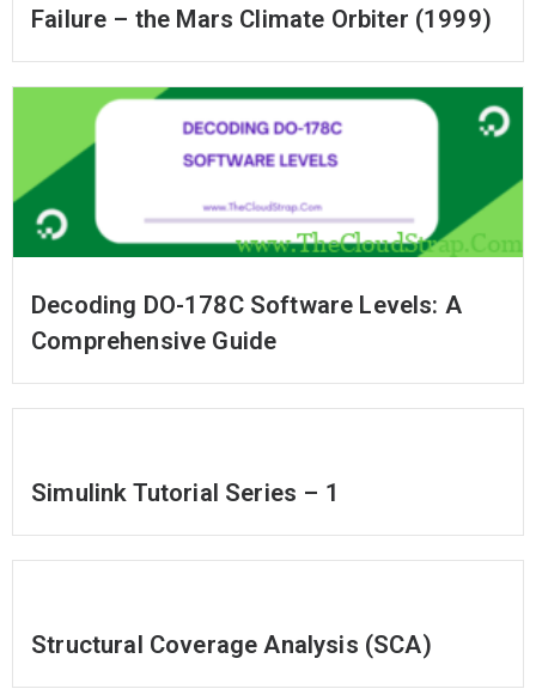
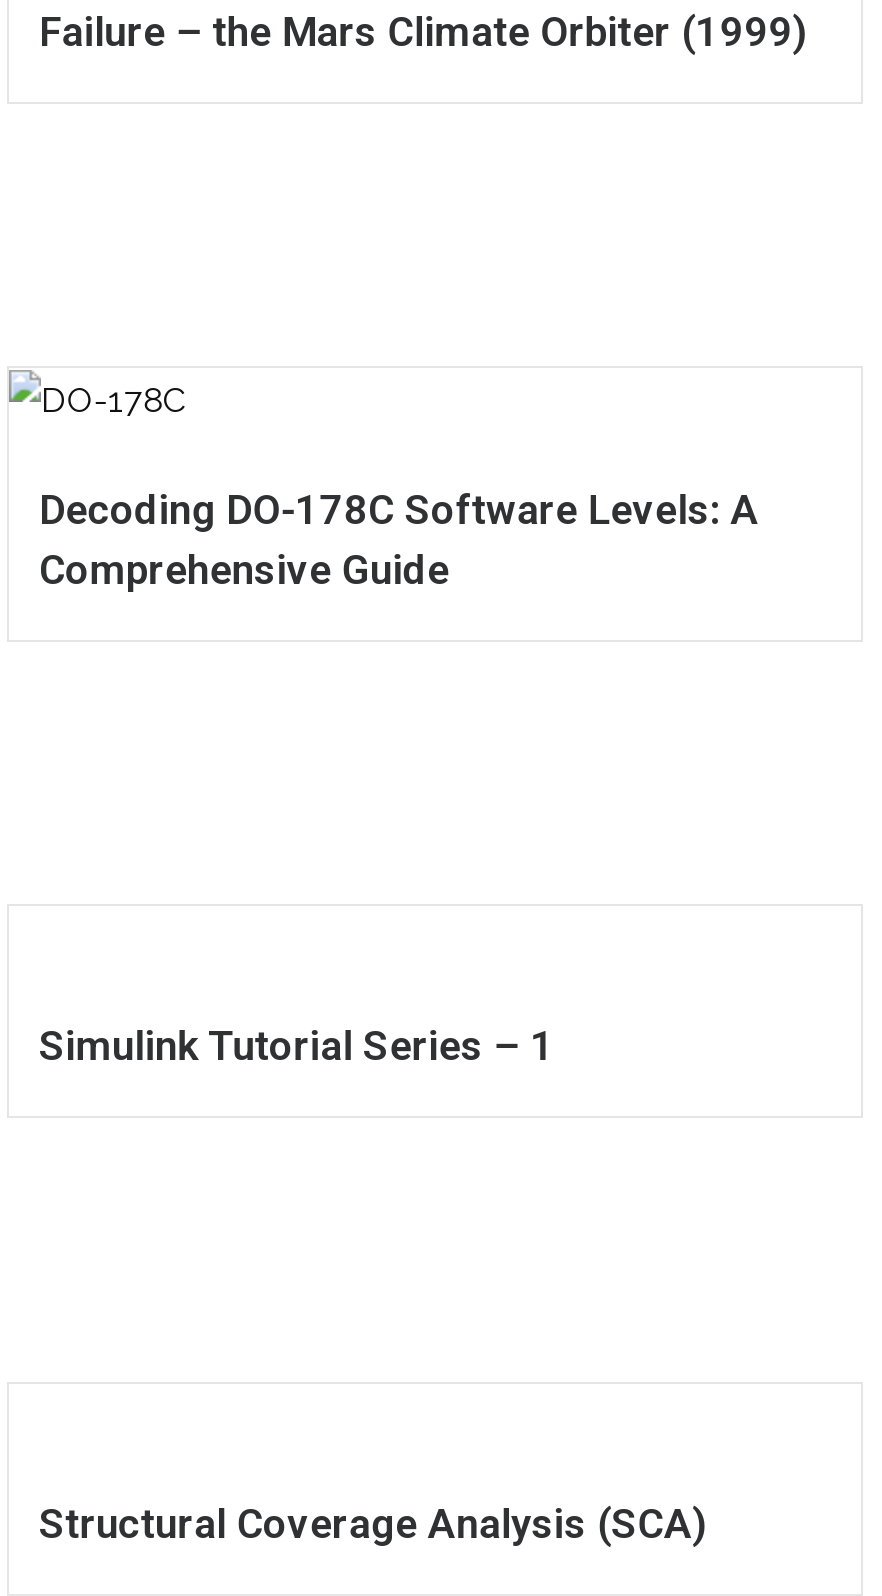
[12,86,524,258] [image] -> none

